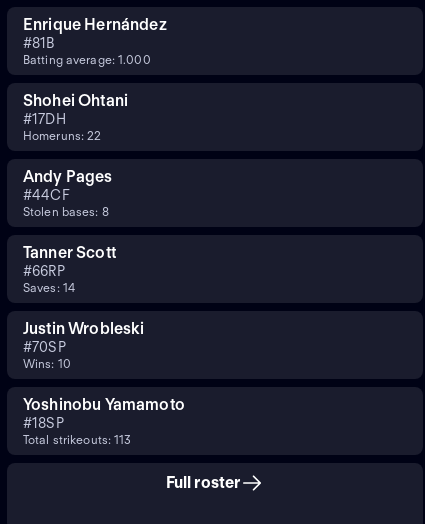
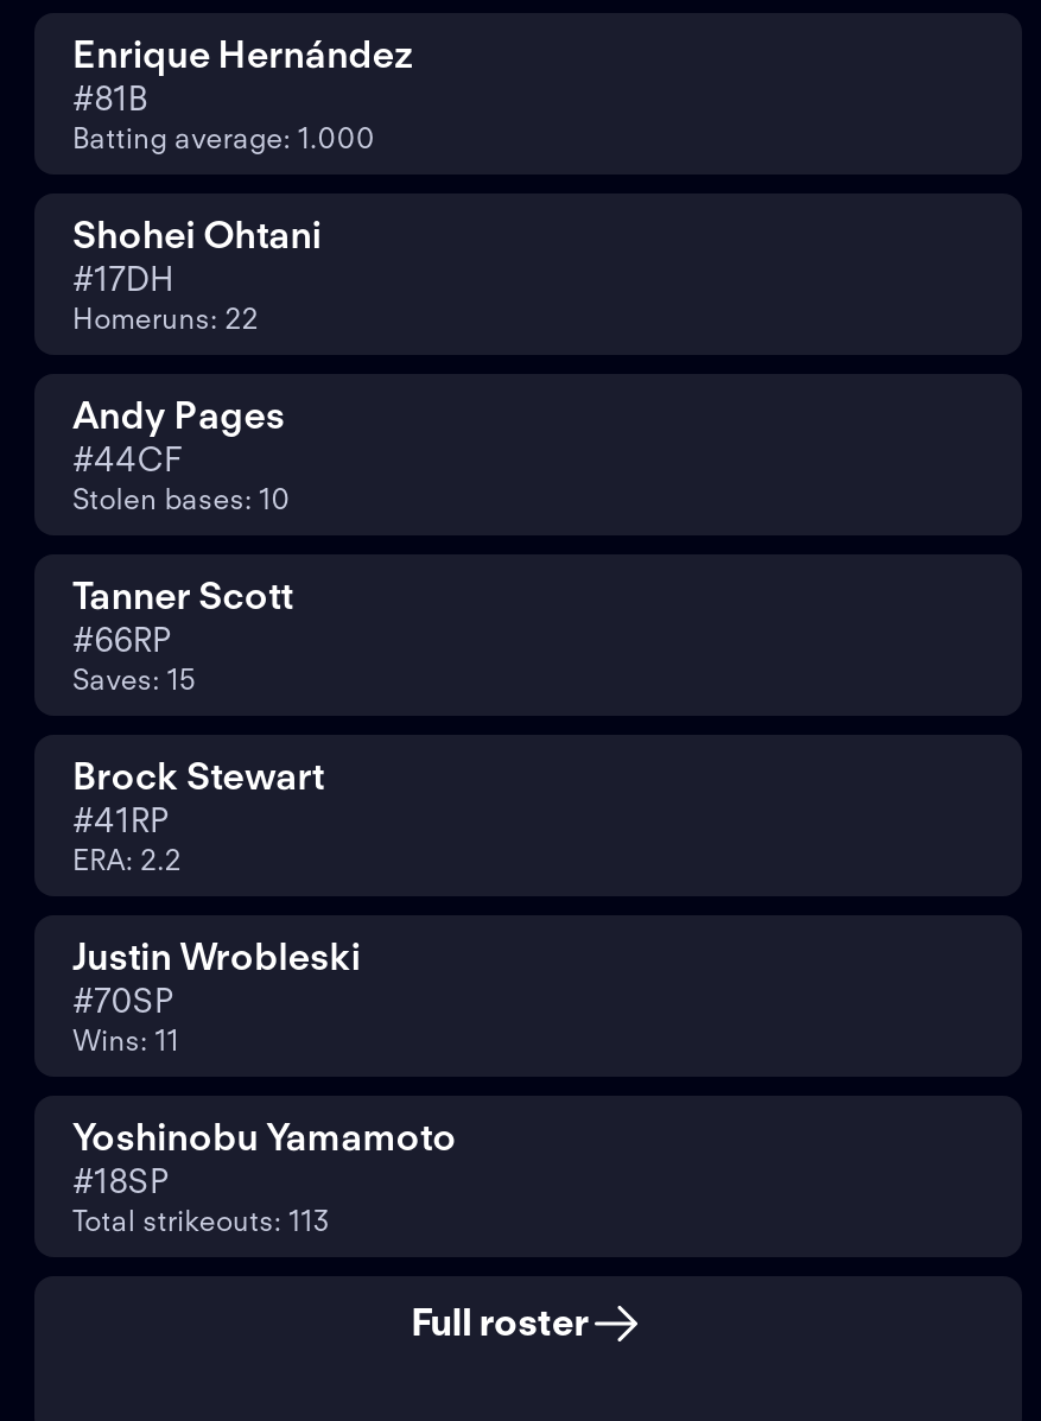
[23,204,109,219] Stolen bases: 8 -> [72,481,291,517] Stolen bases: 10
[23,280,75,295] Saves: 14 -> [72,661,324,878] Saves: 15 | Brock Stewart | #41 RP | ERA: 2.2
[23,356,71,371] Wins: 10 -> [72,1022,179,1058] Wins: 11

